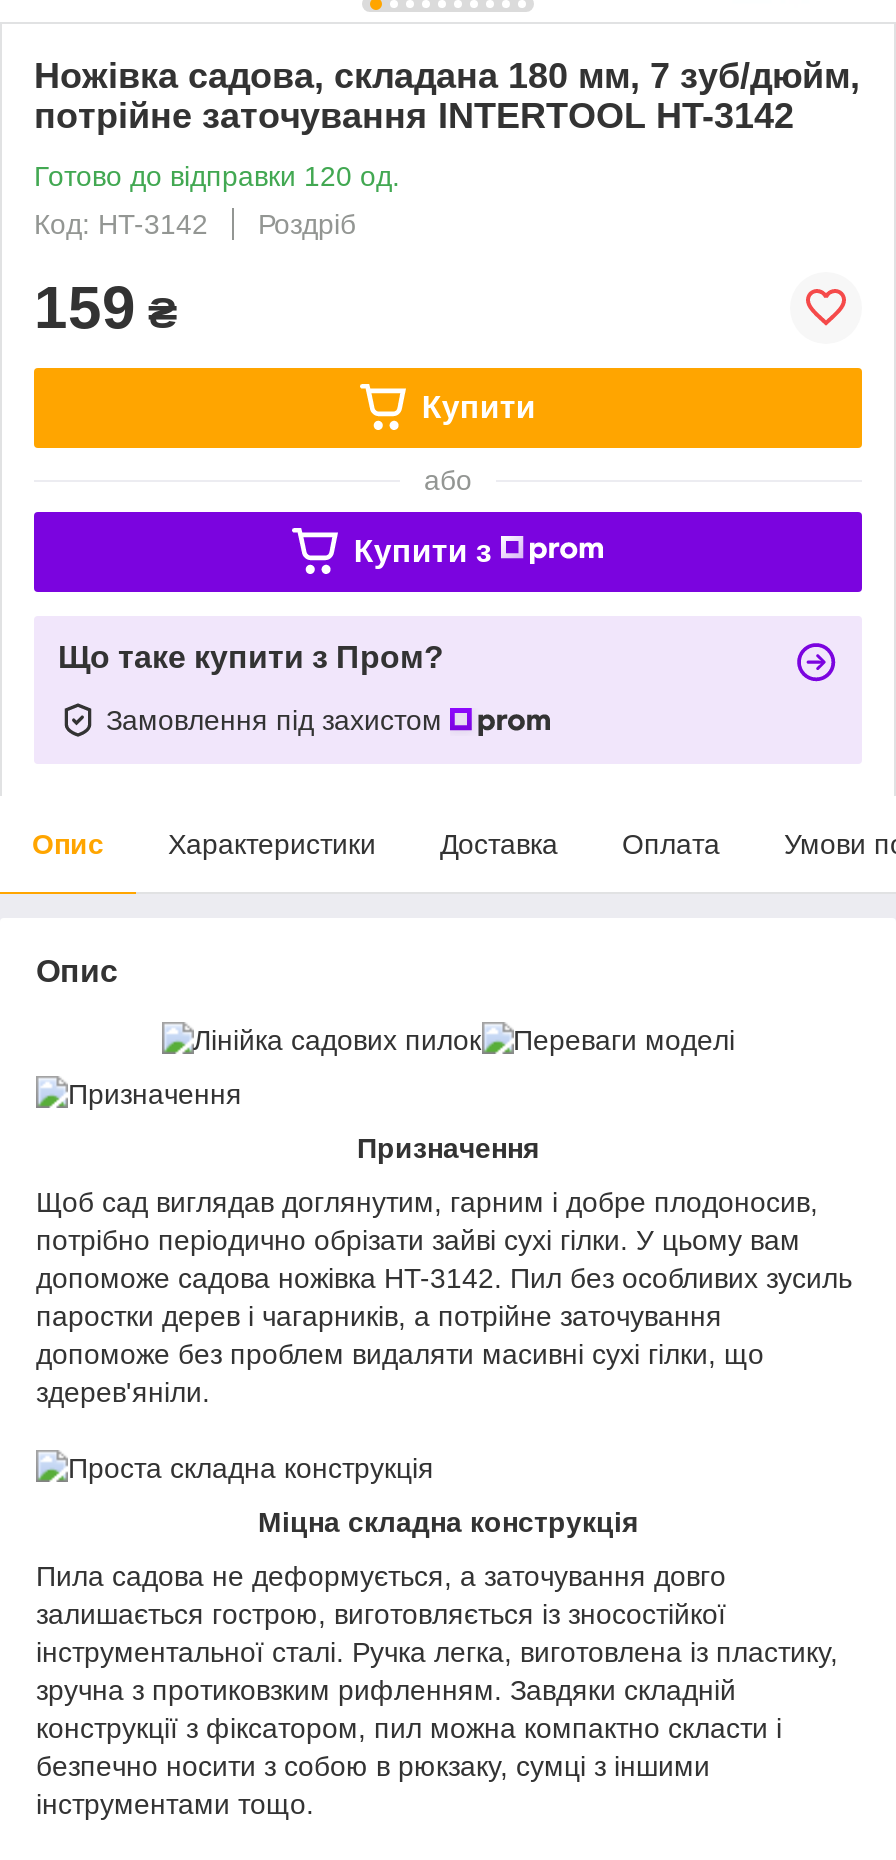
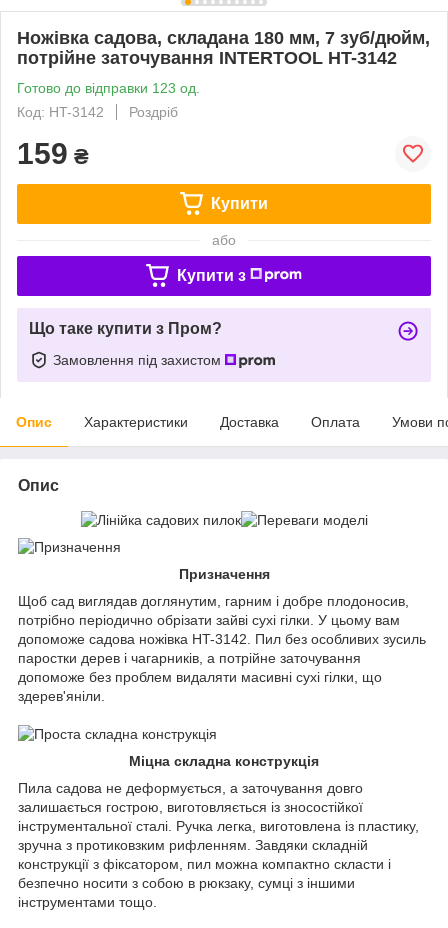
[34,160,400,192] Готово до відправки 120 од. -> [17,80,200,96] Готово до відправки 123 од.

